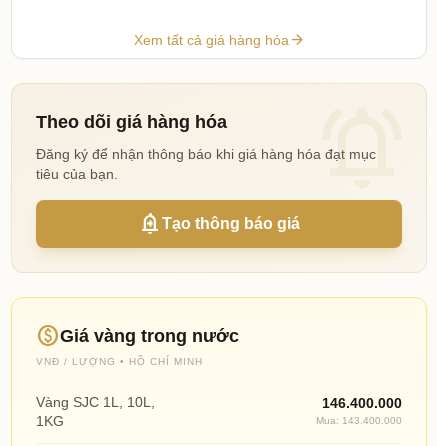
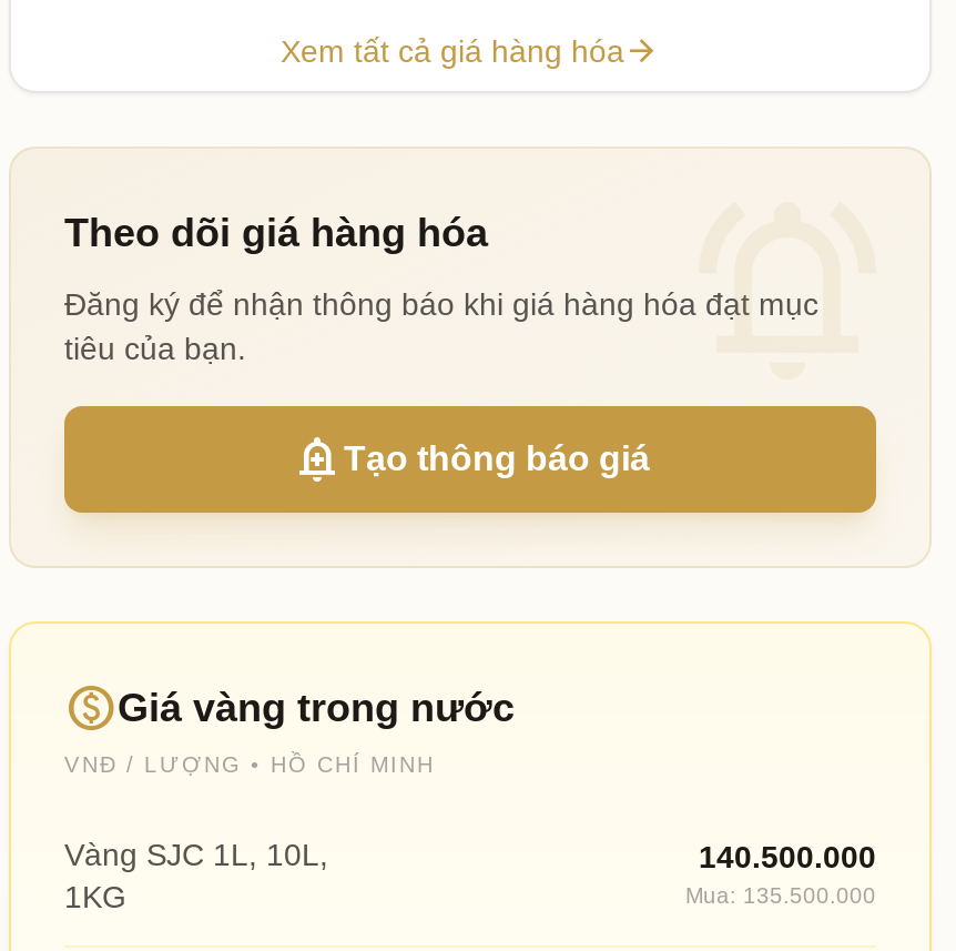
[322,395,402,411] 146.400.000 -> [699,840,876,875] 140.500.000
[316,415,402,426] Mua: 143.400.000 -> [685,884,876,908] Mua: 135.500.000

